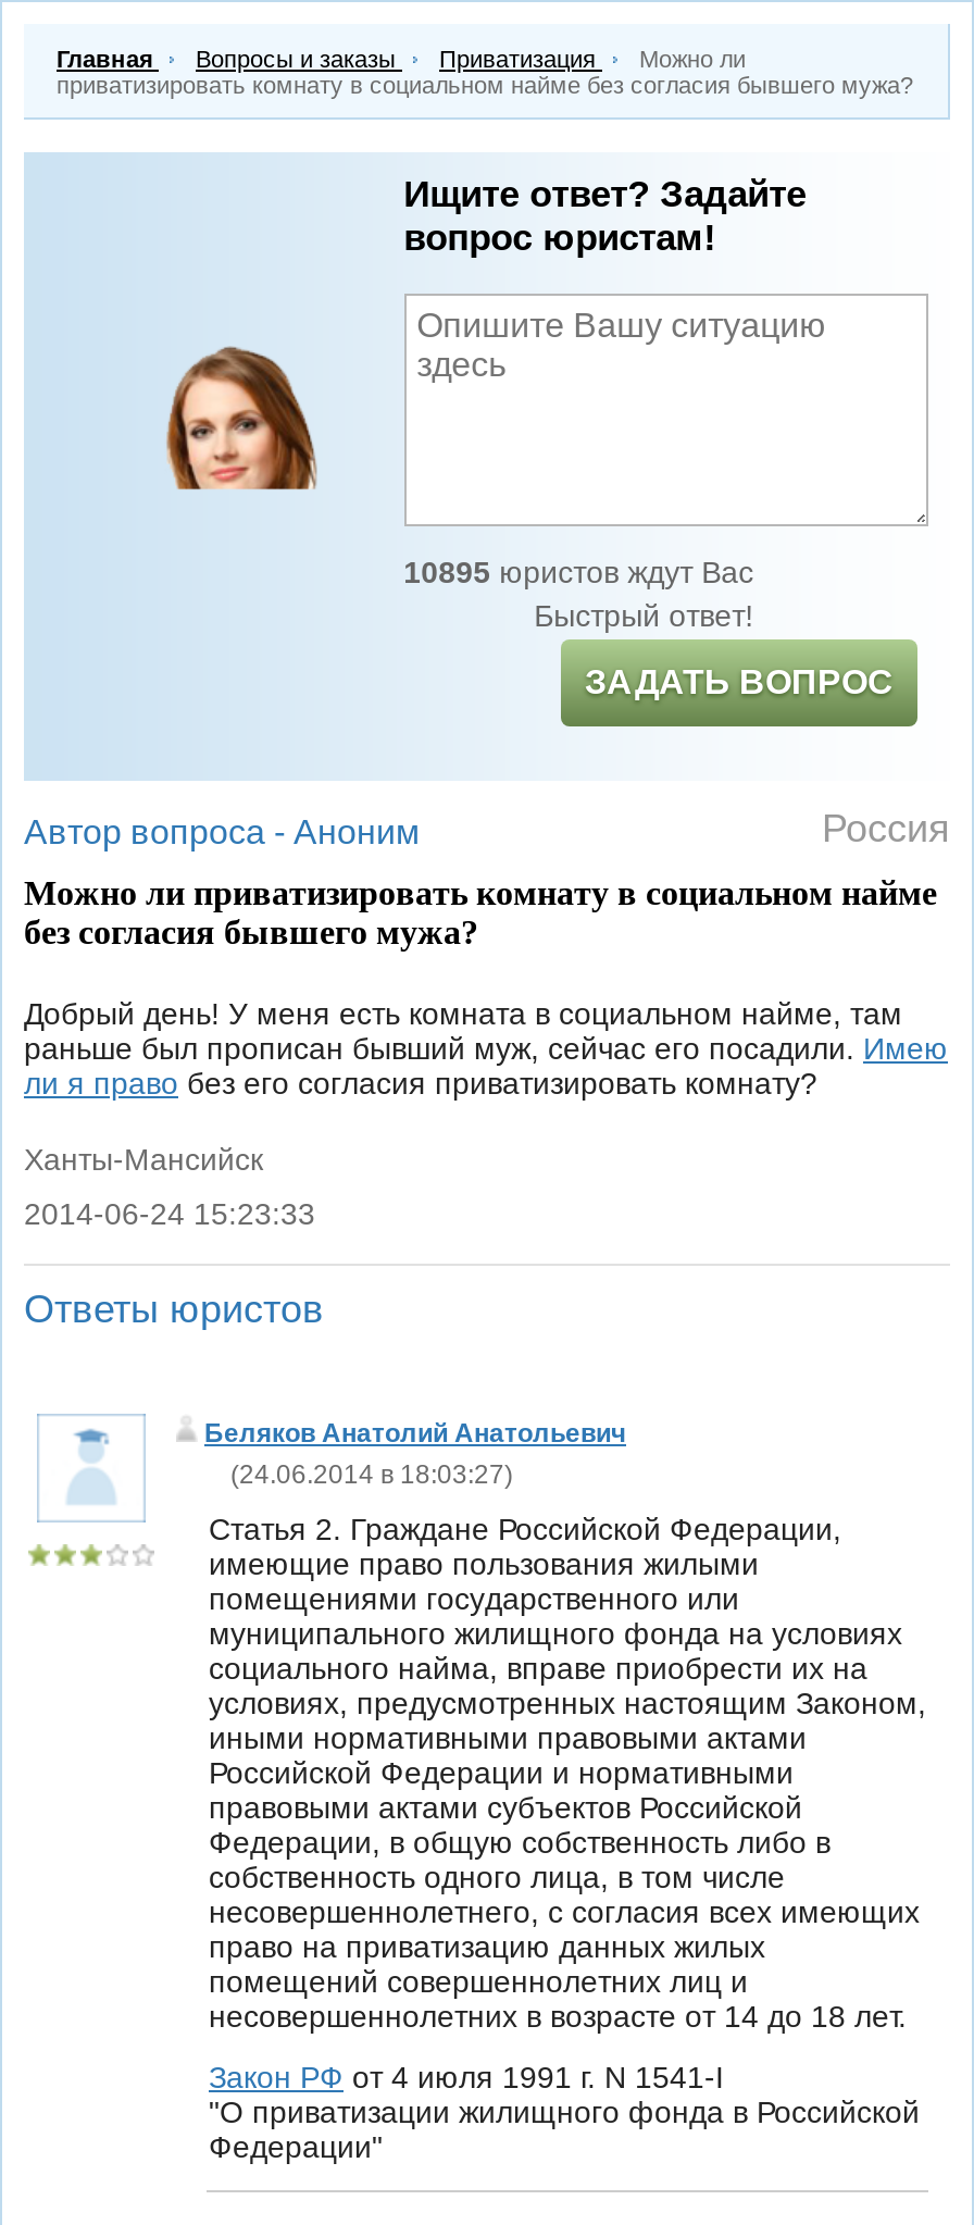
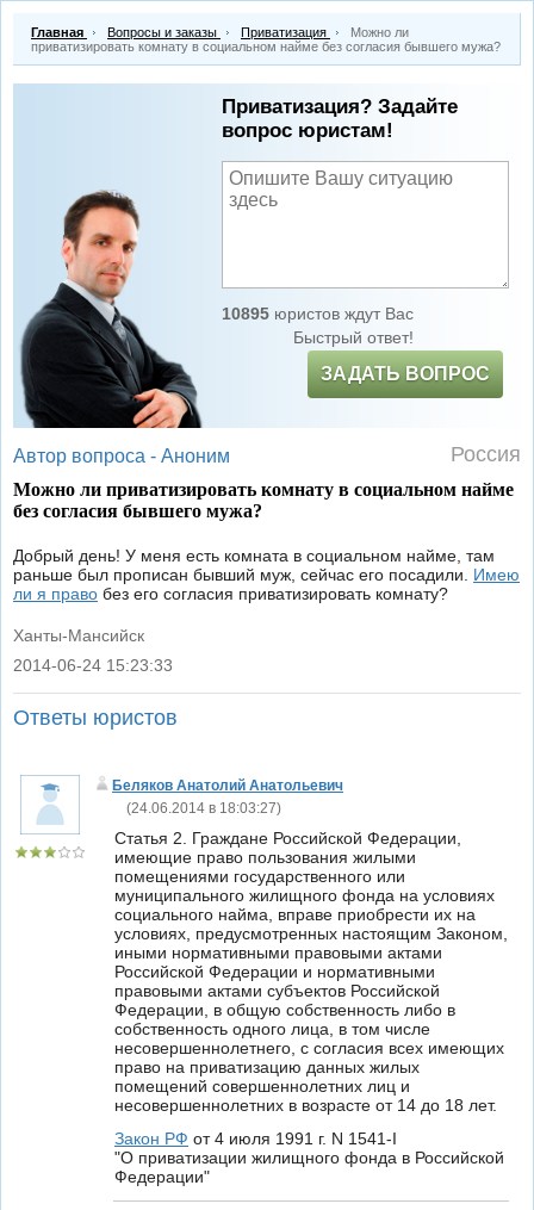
[404,174,806,215] Ищите ответ? Задайте -> [221,95,457,118] Приватизация? Задайте
[37,344,367,781] [image] -> [20,190,203,429] [image]

